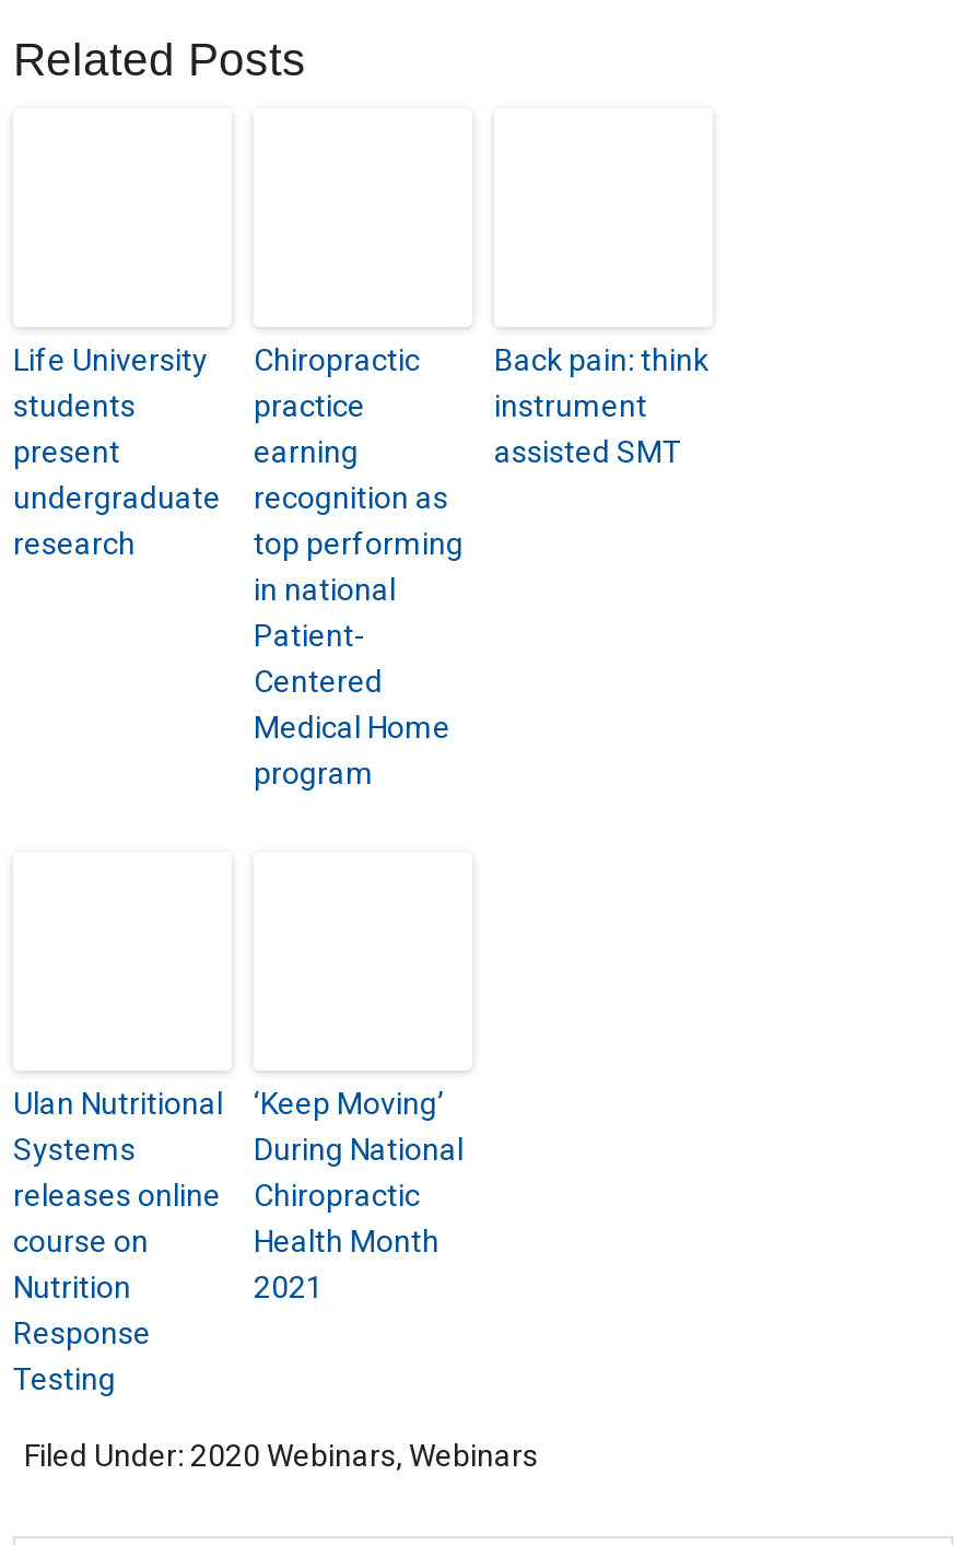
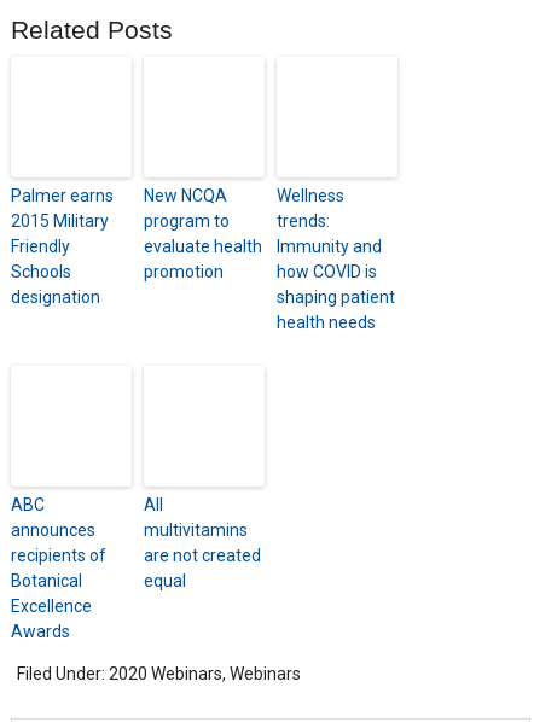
[13,343,221,562] Life University | students | present | undergraduate | research -> [11,187,114,307] Palmer earns | 2015 Military | Friendly | Schools | designation
[254,343,464,792] Chiropractic | practice | earning | recognition as | top performing | in national | Patient- | Centered | Medical Home | program -> [144,187,262,282] New NCQA | program to | evaluate health | promotion
[494,343,708,470] Back pain: think | instrument | assisted SMT -> [277,187,395,333] Wellness | trends: | Immunity and | how COVID is | shaping patient | health needs
[13,1087,223,1397] Ulan Nutritional | Systems | releases online | course on | Nutrition | Response | Testing -> [11,496,106,642] ABC | announces | recipients of | Botanical | Excellence | Awards
[254,1087,464,1306] ‘Keep Moving’ | During National | Chiropractic | Health Month | 2021 -> [144,496,261,591] All | multivitamins | are not created | equal

